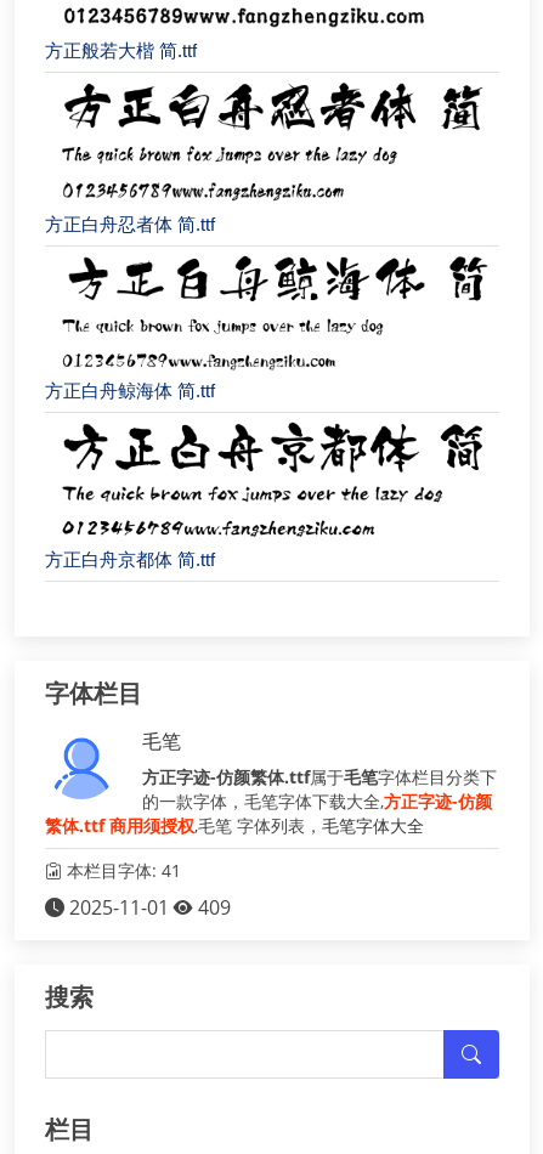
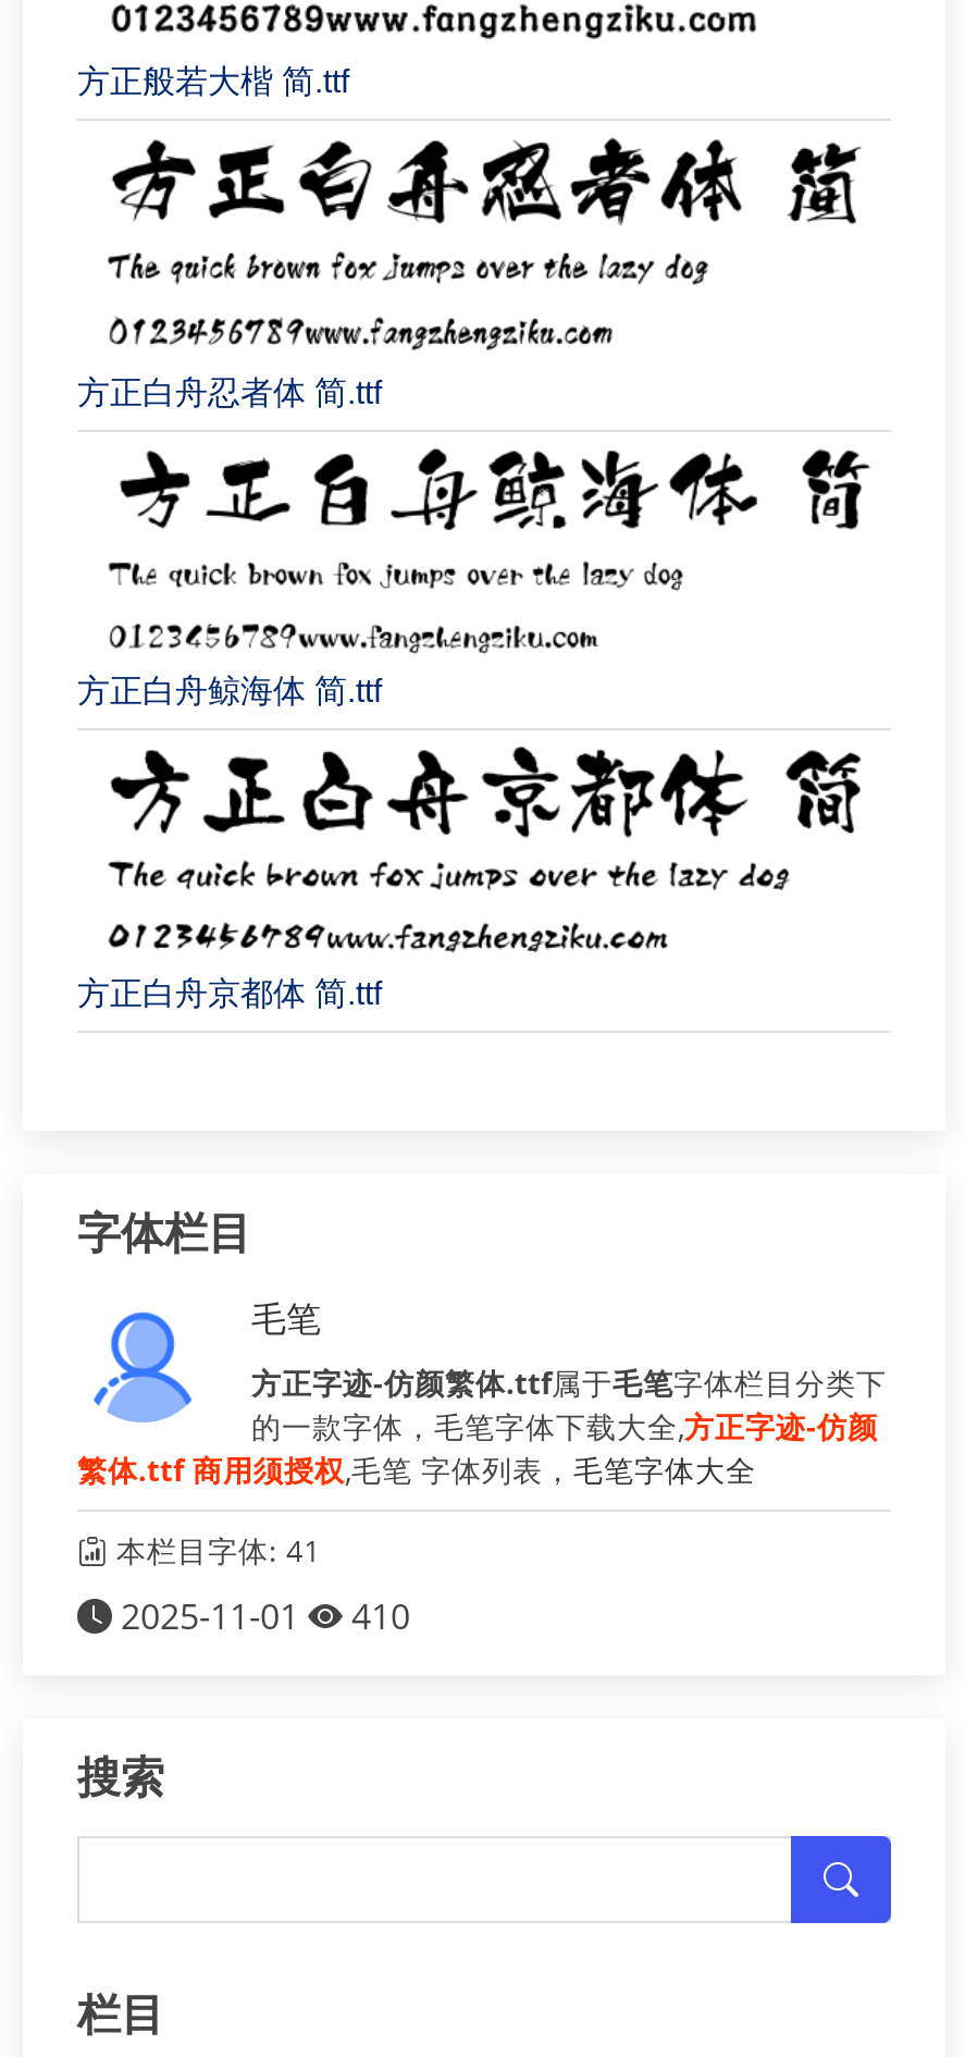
[69,894,231,921] 2025-11-01 409 -> [121,1592,410,1640] 2025-11-01 410

